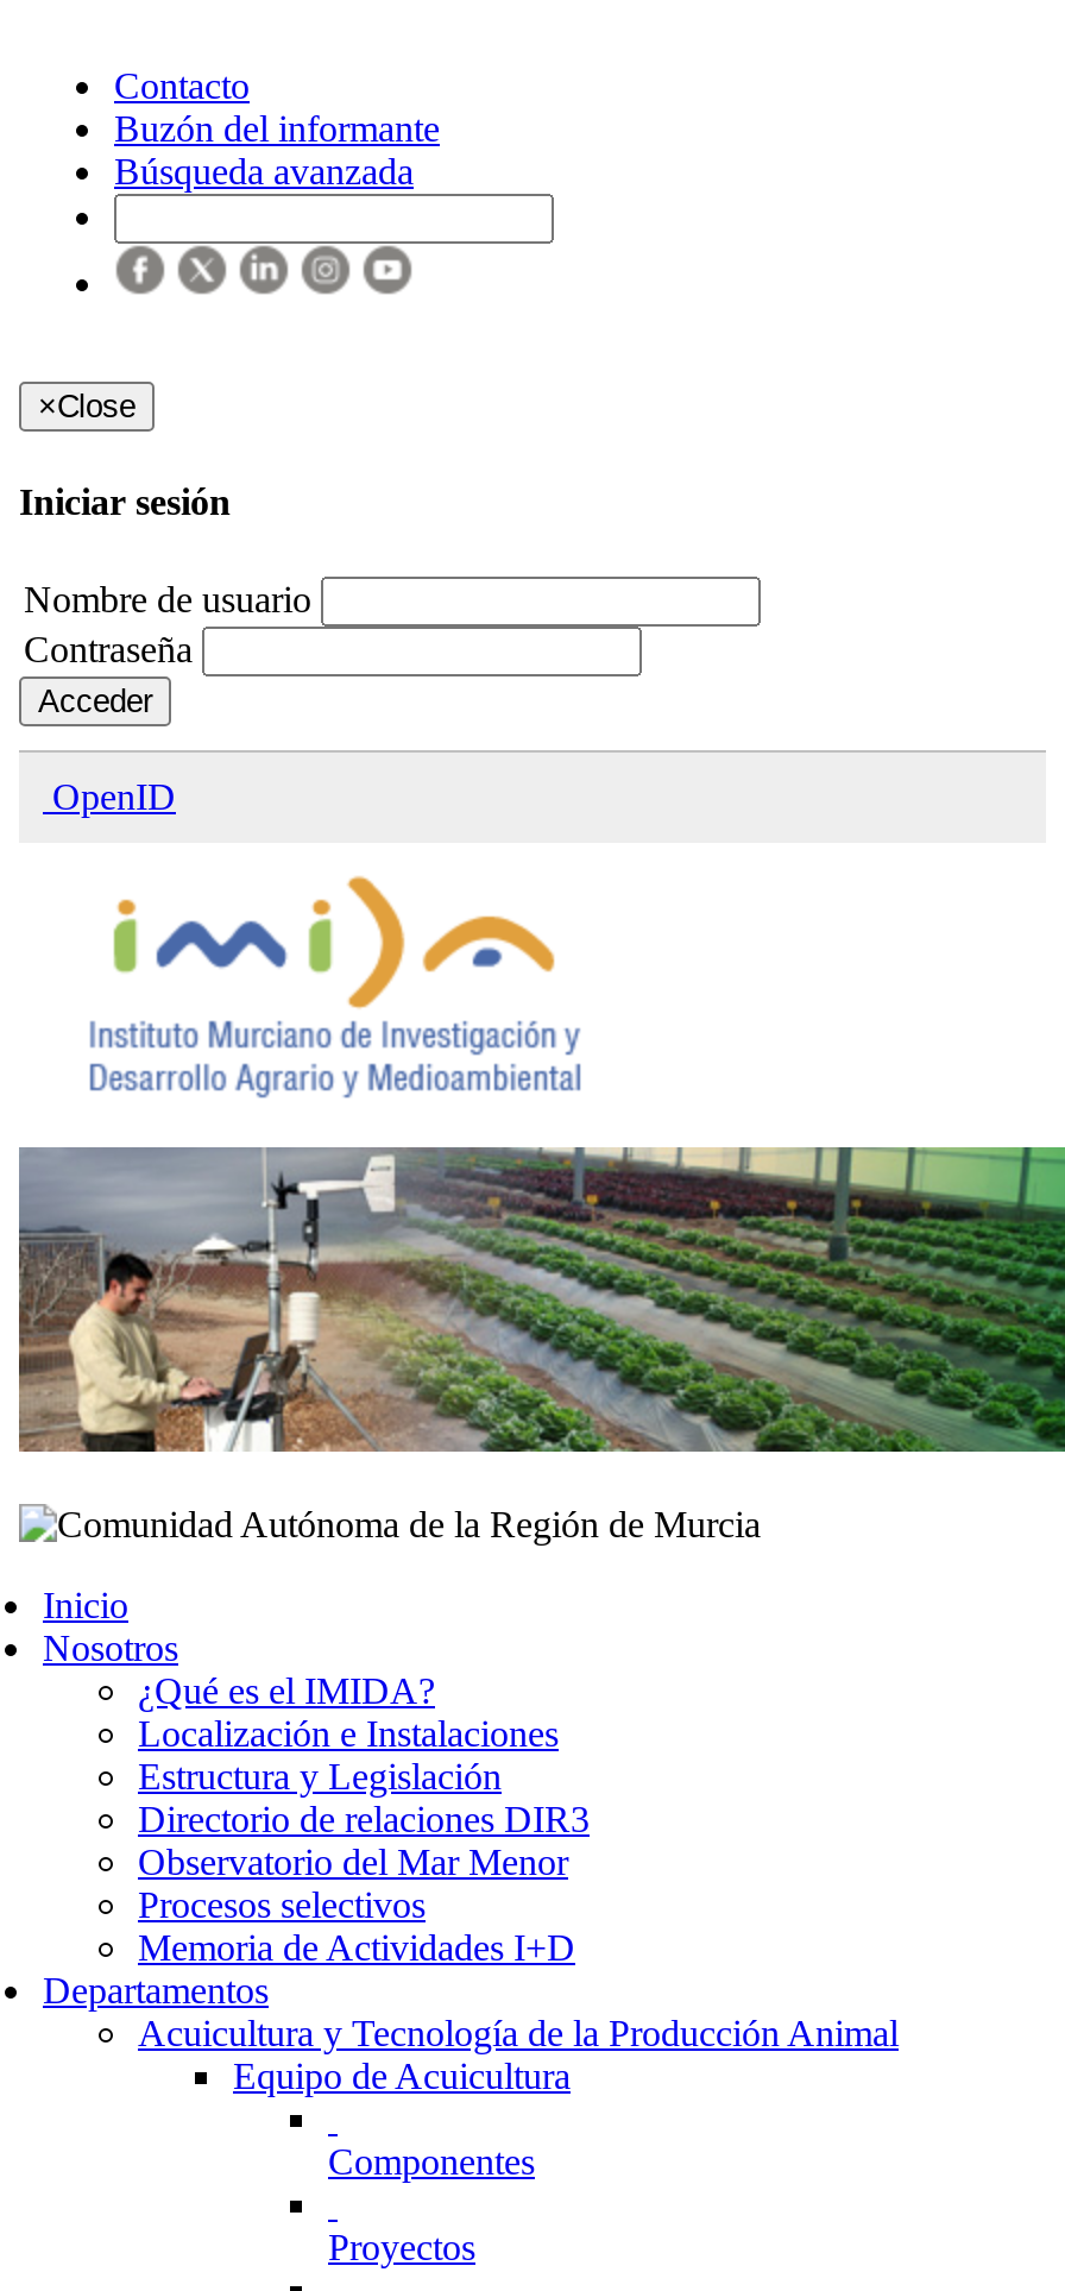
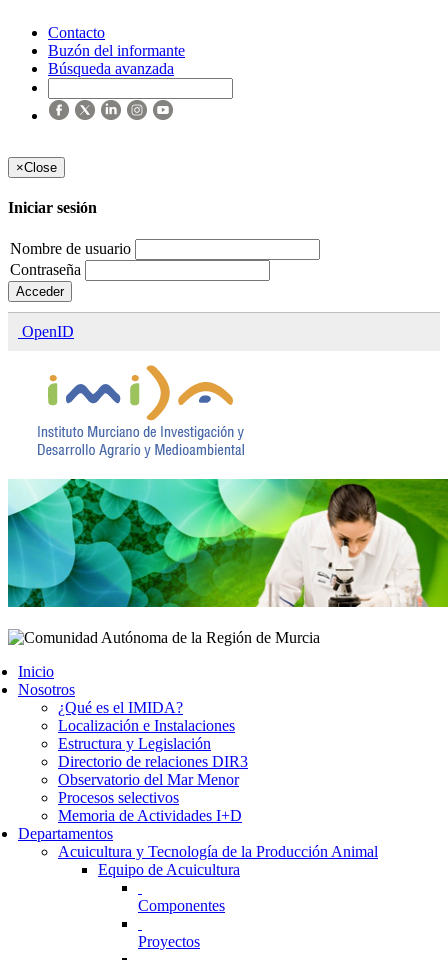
[17,1145,1058,1454] [image] -> [7,478,445,608] [image]

